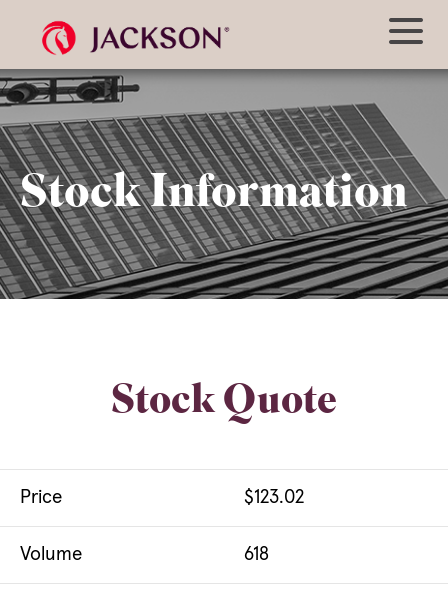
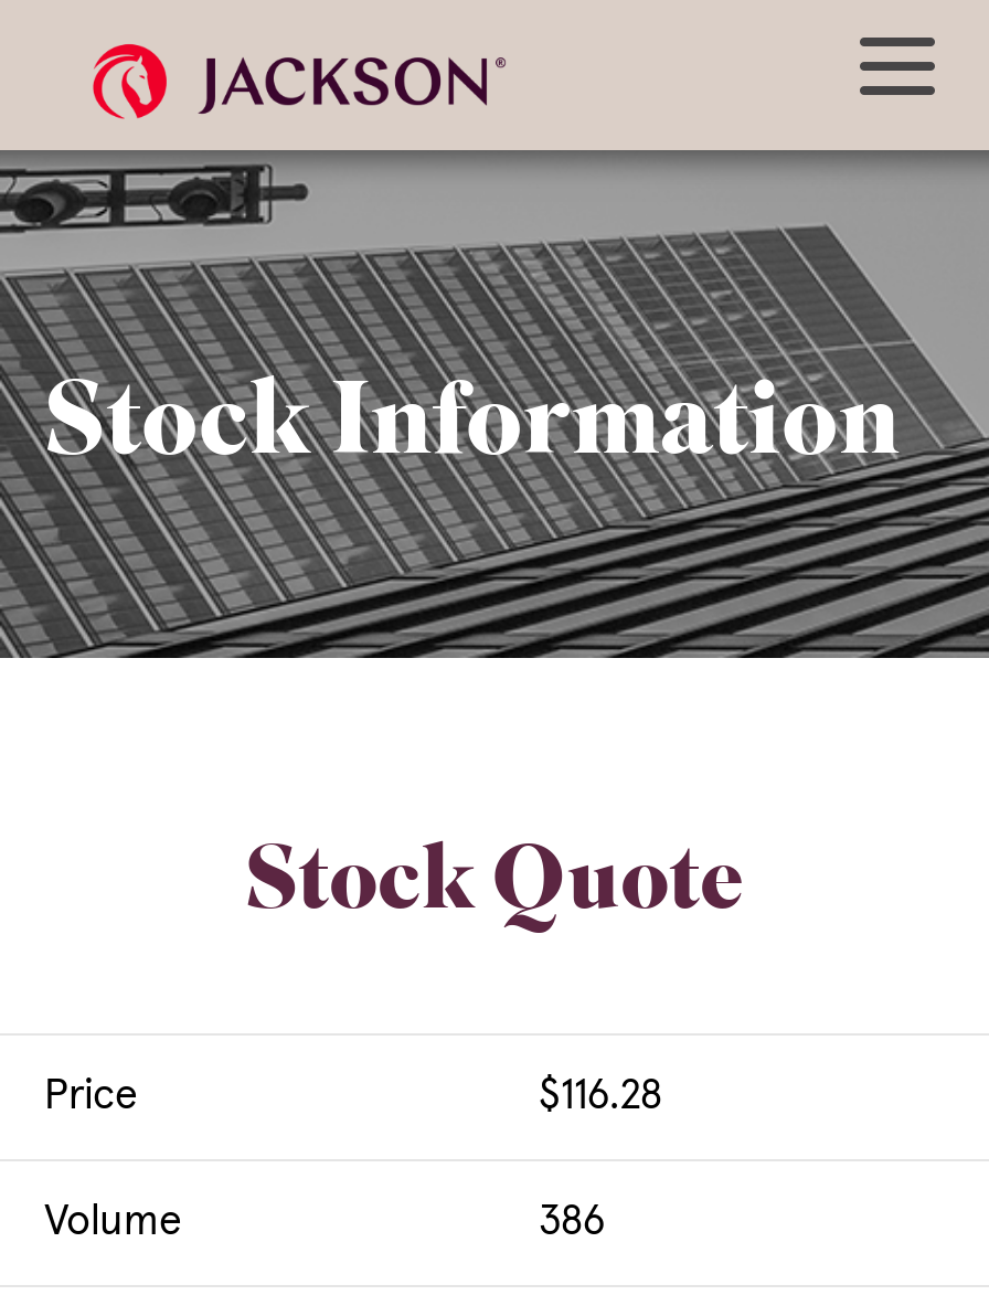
[244,488,304,507] $123.02 -> [539,1075,662,1117] $116.28
[244,545,269,564] 618 -> [539,1201,605,1243] 386

